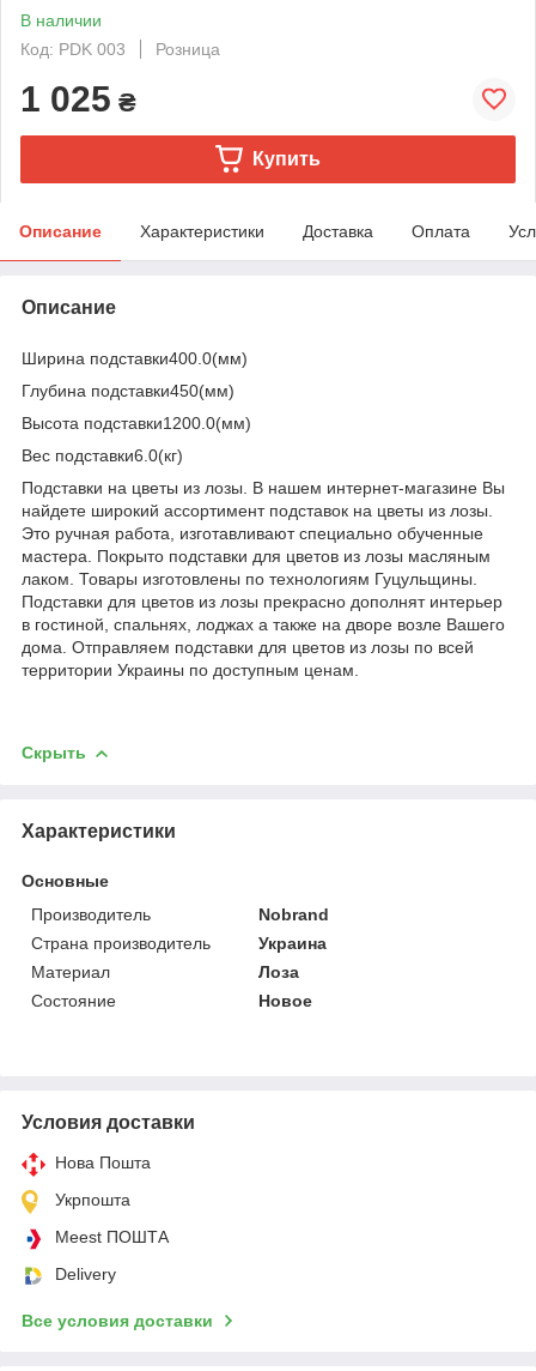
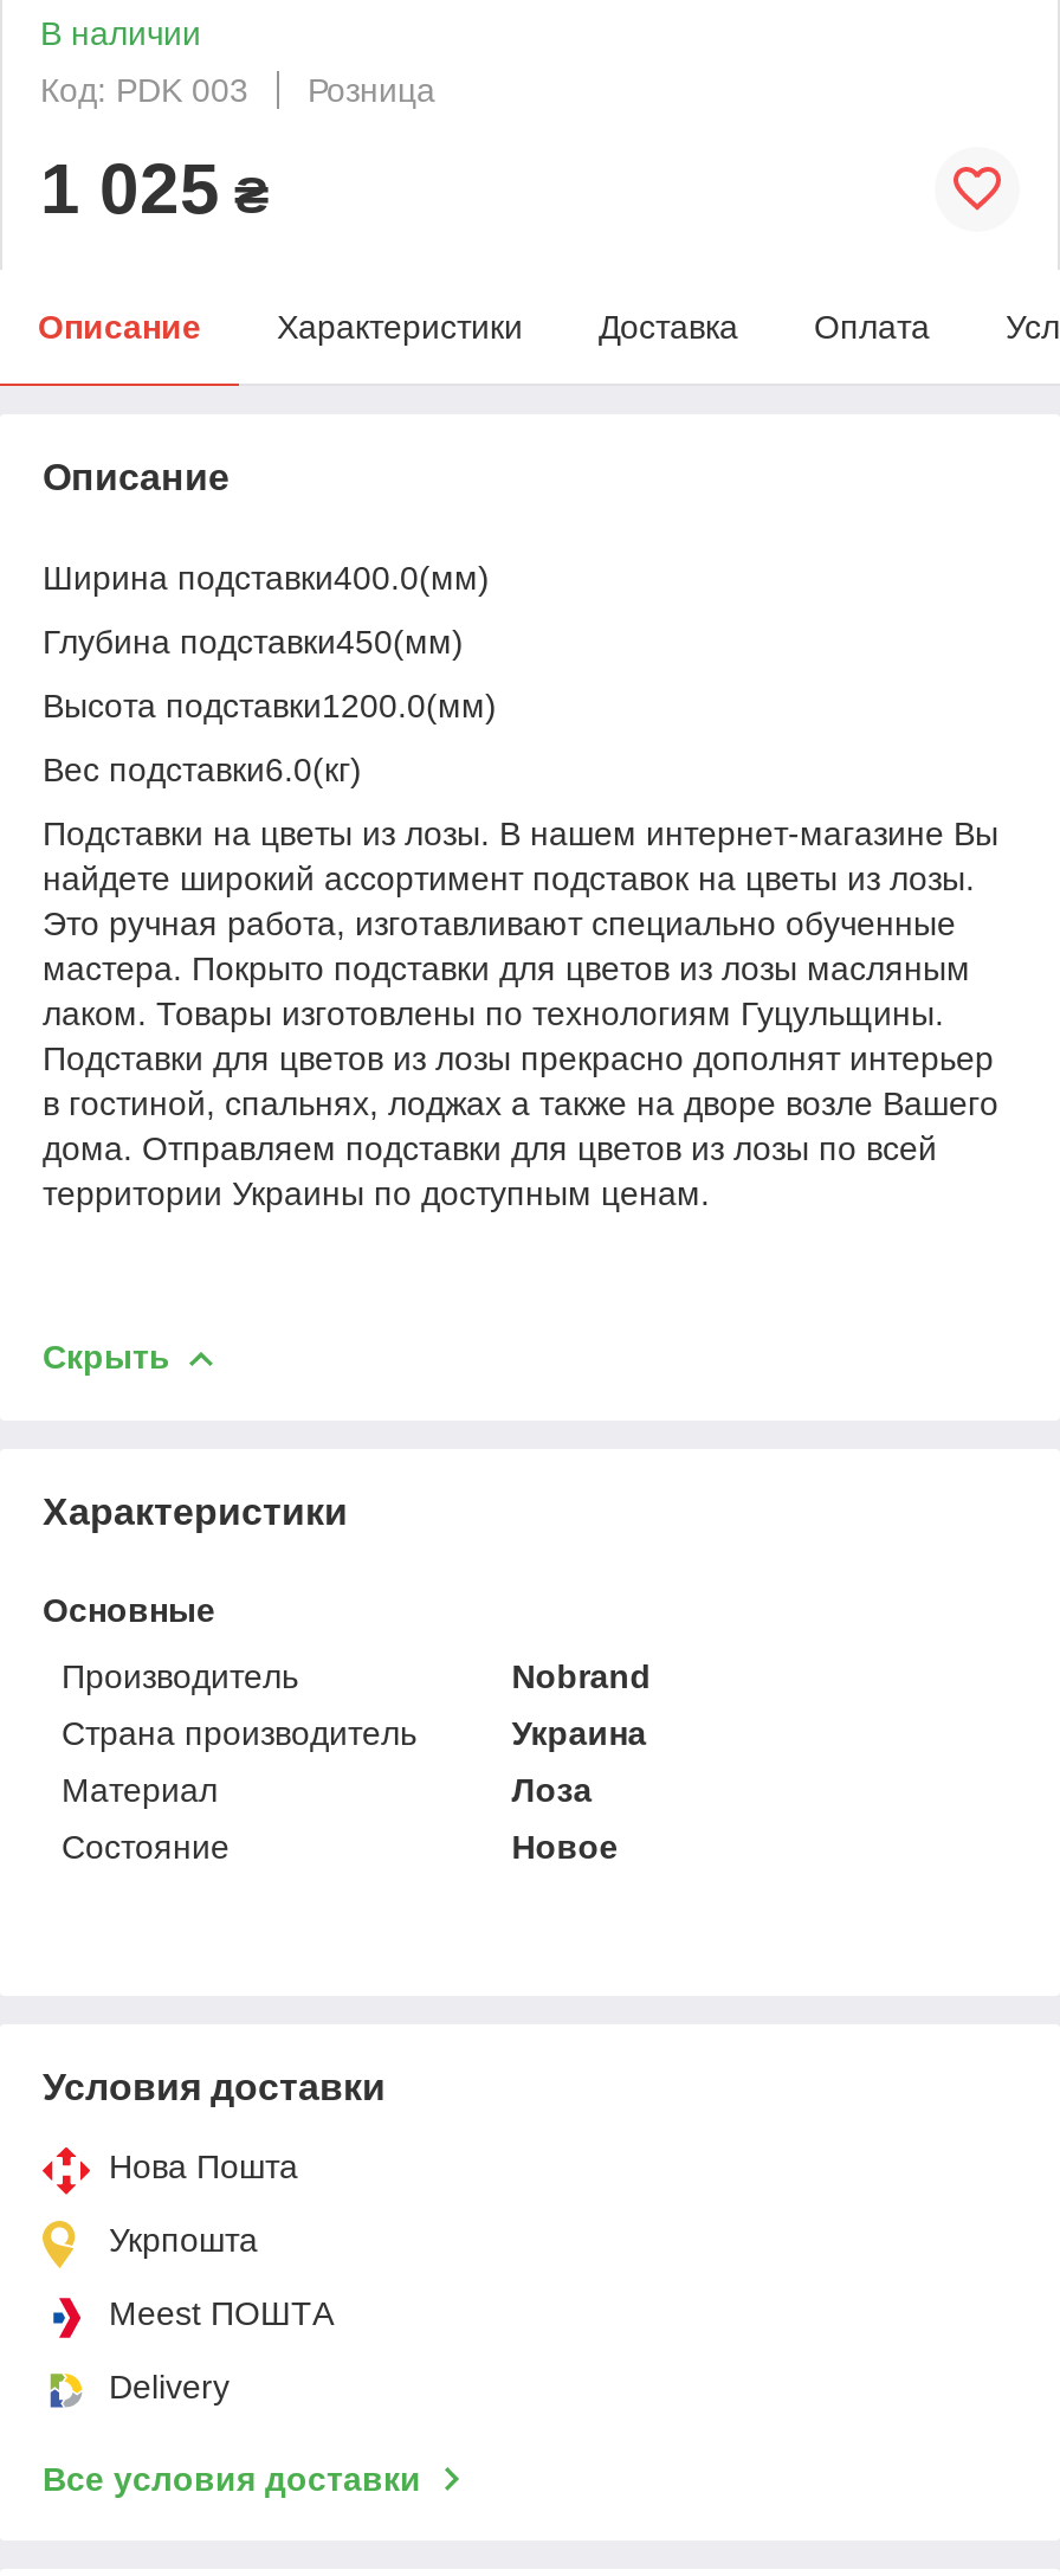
[252,148,321,169] Купить -> none

